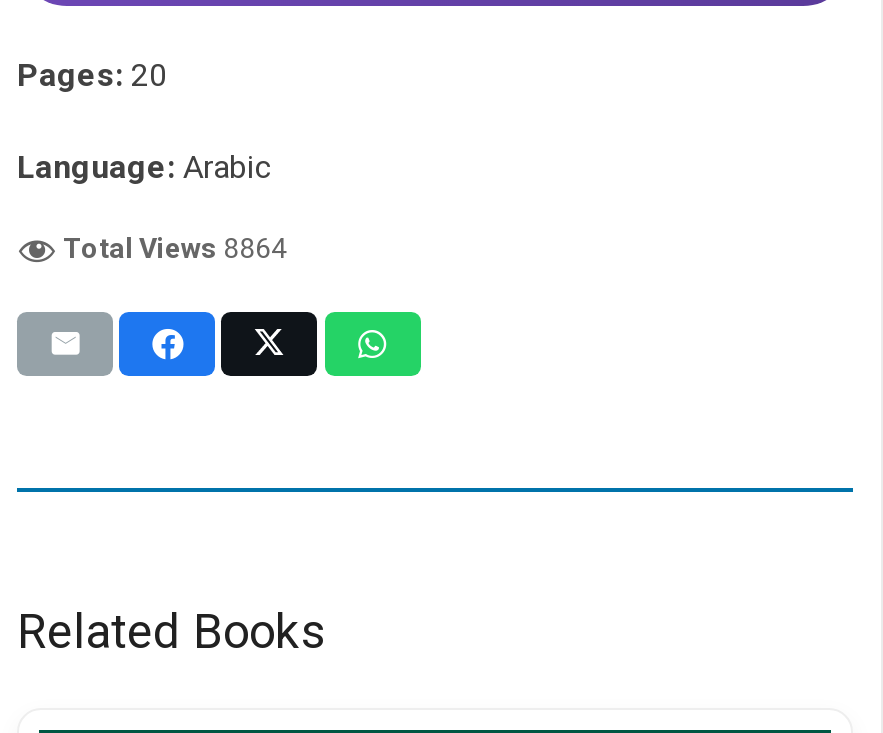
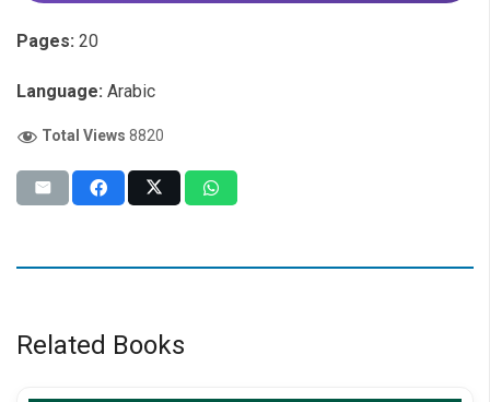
[63,232,287,264] Total Views 8864 -> [42,127,164,144] Total Views 8820

